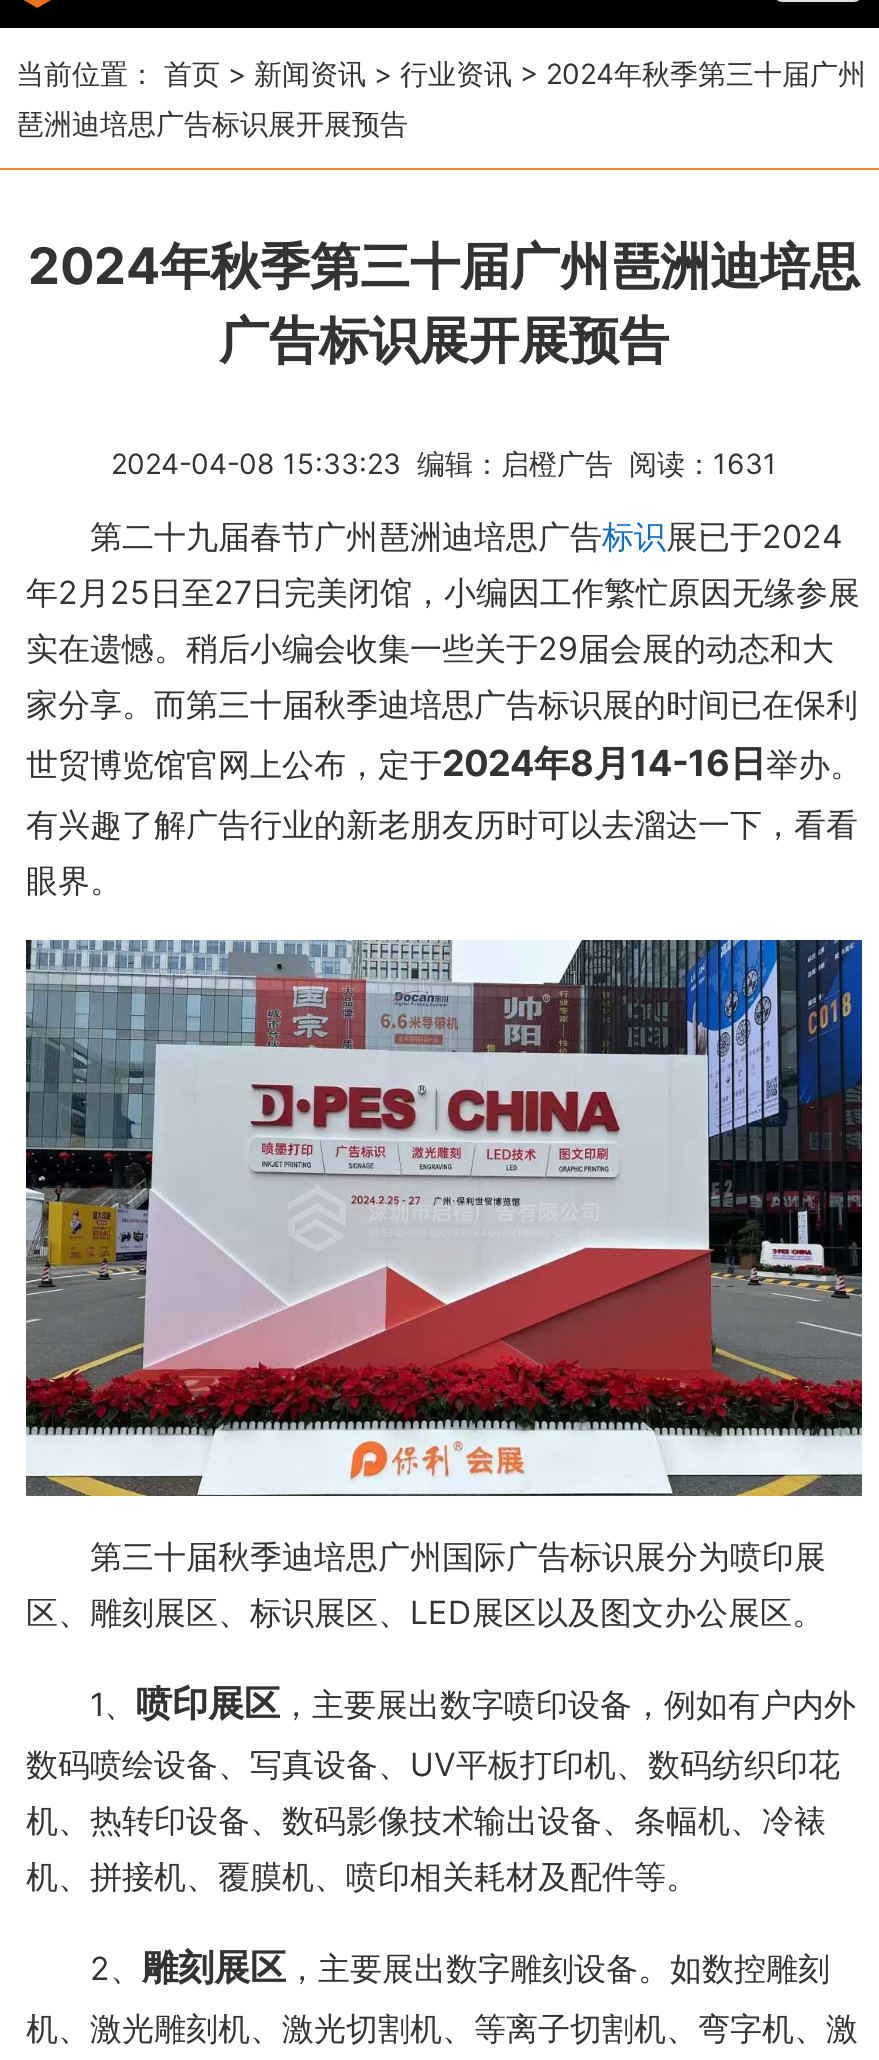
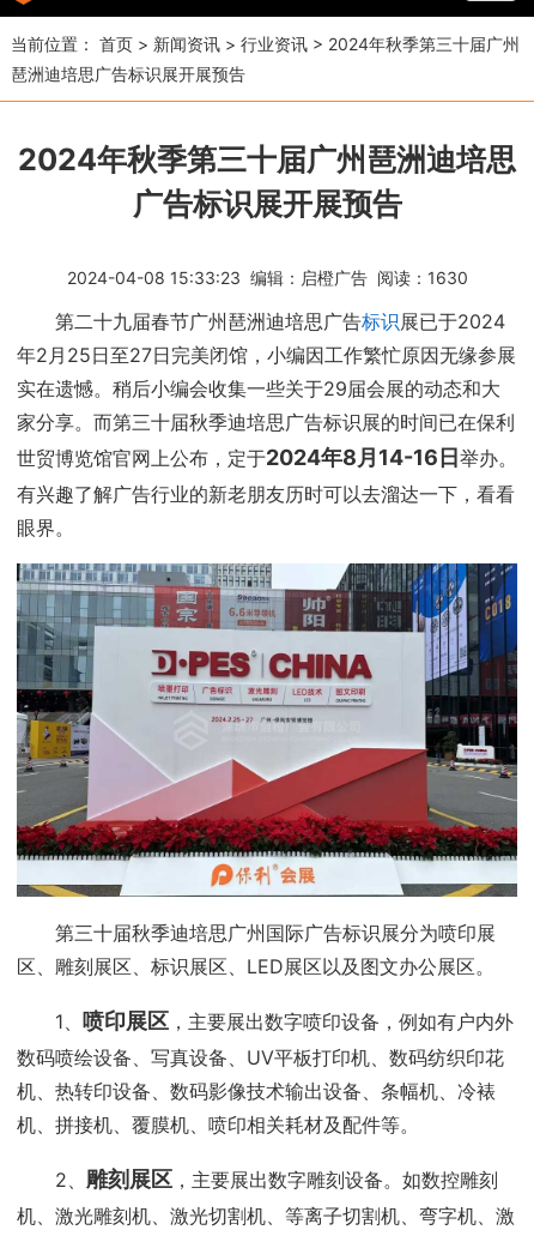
[111,447,777,481] 2024-04-08 15:33:23 编辑：启橙广告阅读：1631 -> [66,268,468,288] 2024-04-08 15:33:23 编辑：启橙广告阅读：1630

